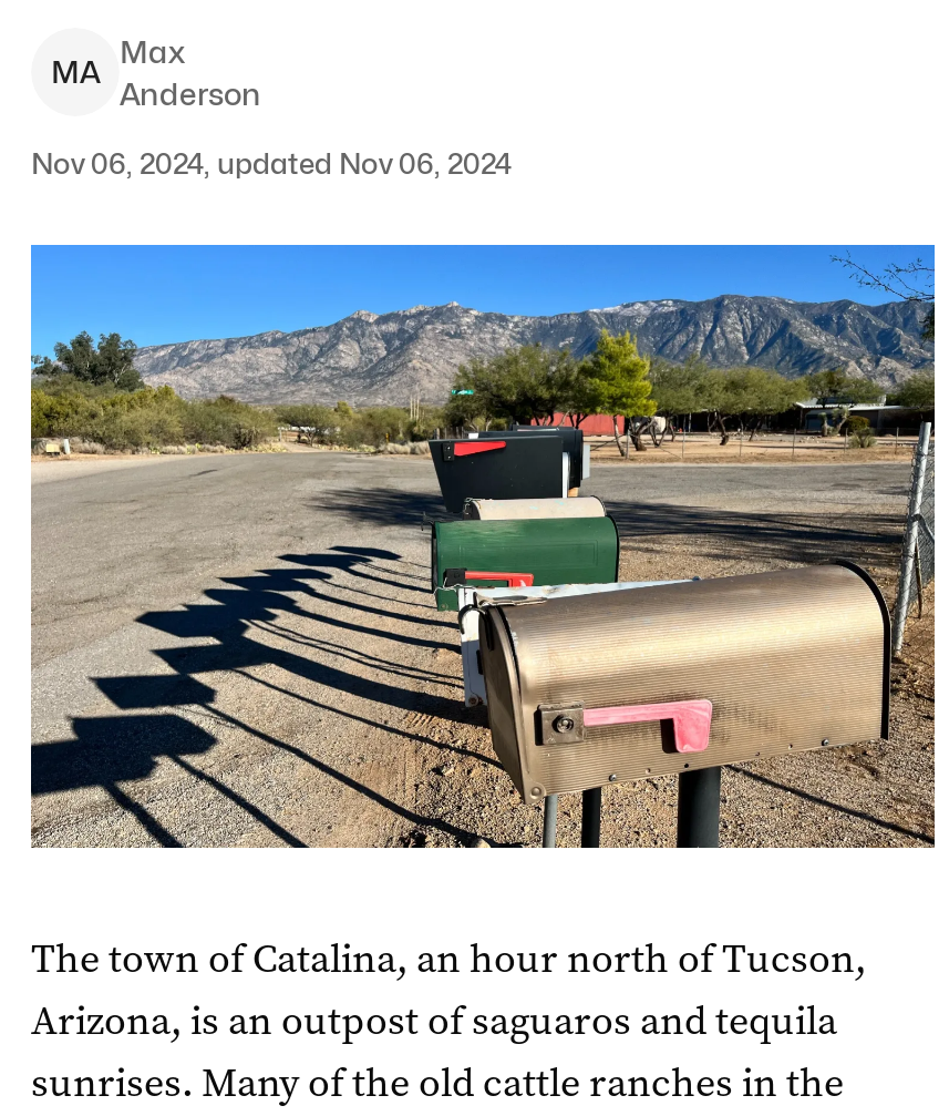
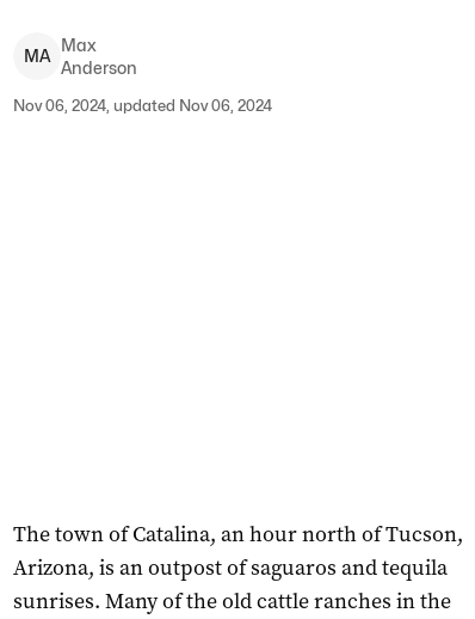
[29,243,937,850] [image] -> none

